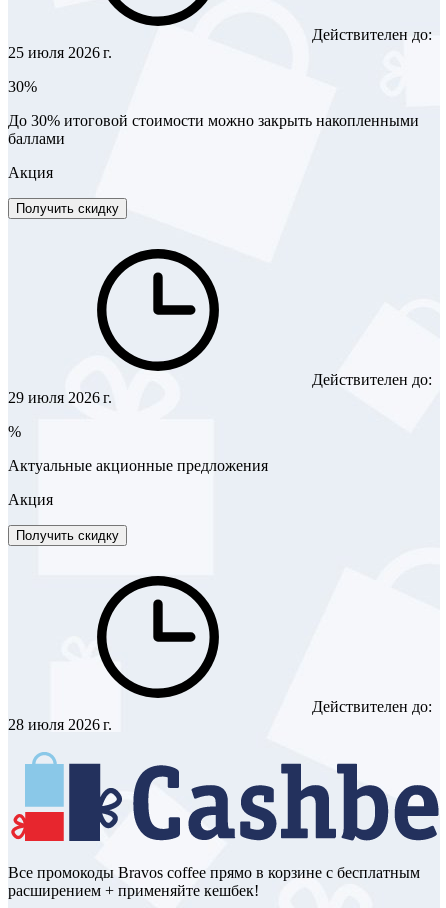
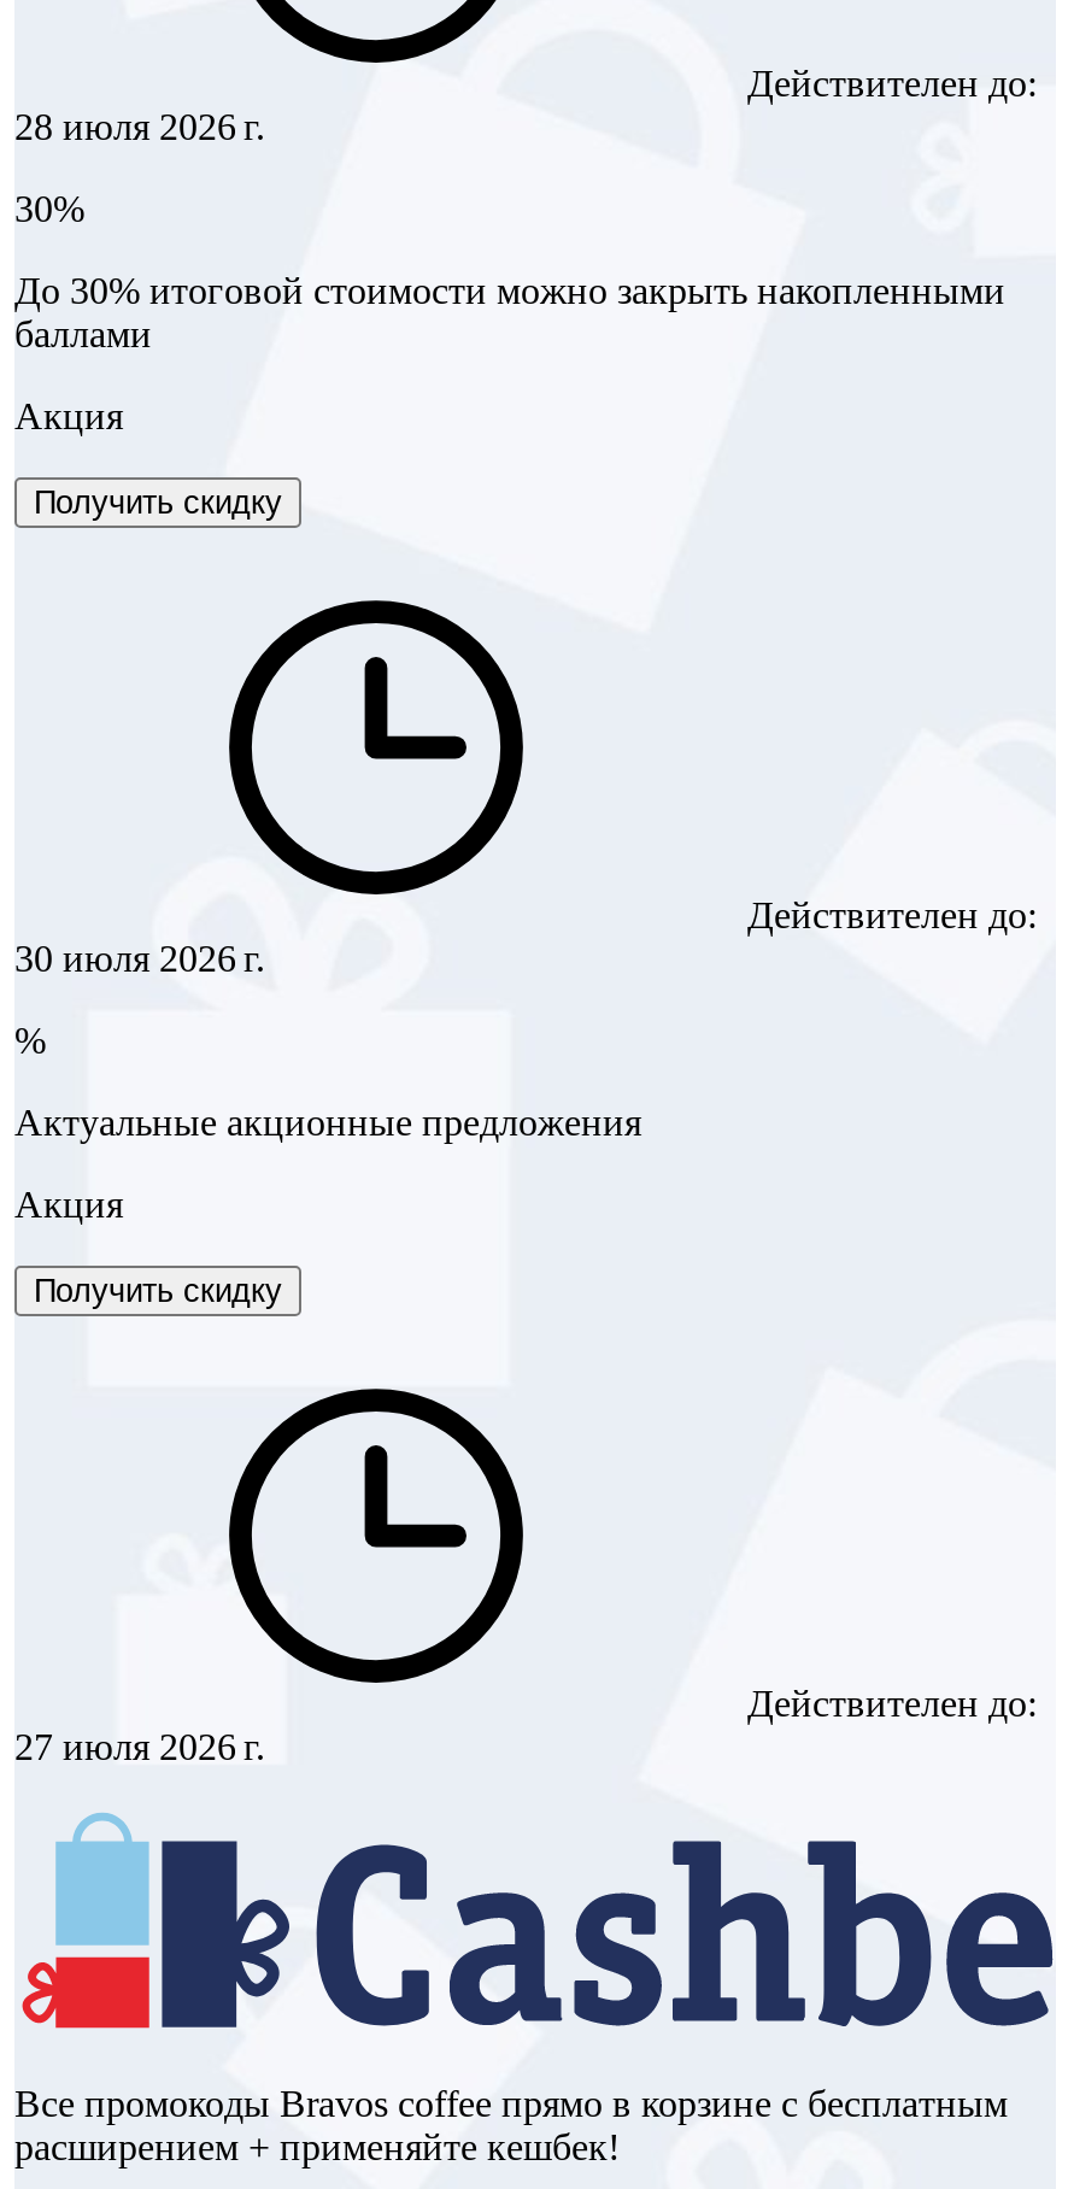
[8,44,112,61] 25 июля 2026 г. -> [14,106,265,147] 28 июля 2026 г.
[8,389,112,406] 29 июля 2026 г. -> [14,937,265,978] 30 июля 2026 г.
[8,716,112,733] 28 июля 2026 г. -> [14,1726,265,1767] 27 июля 2026 г.

